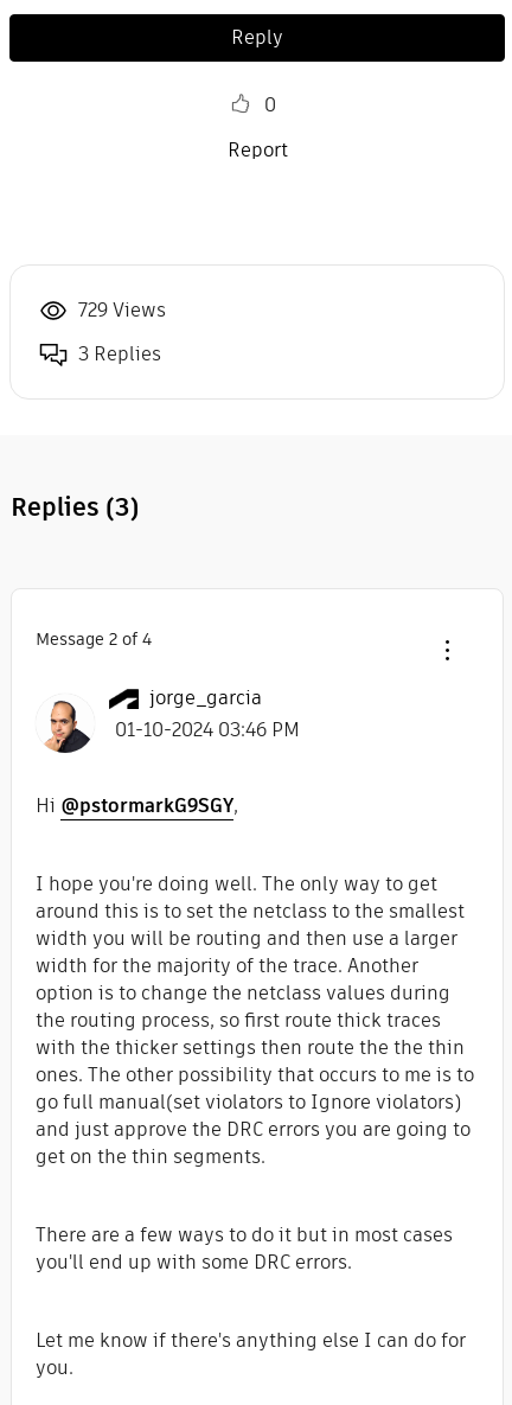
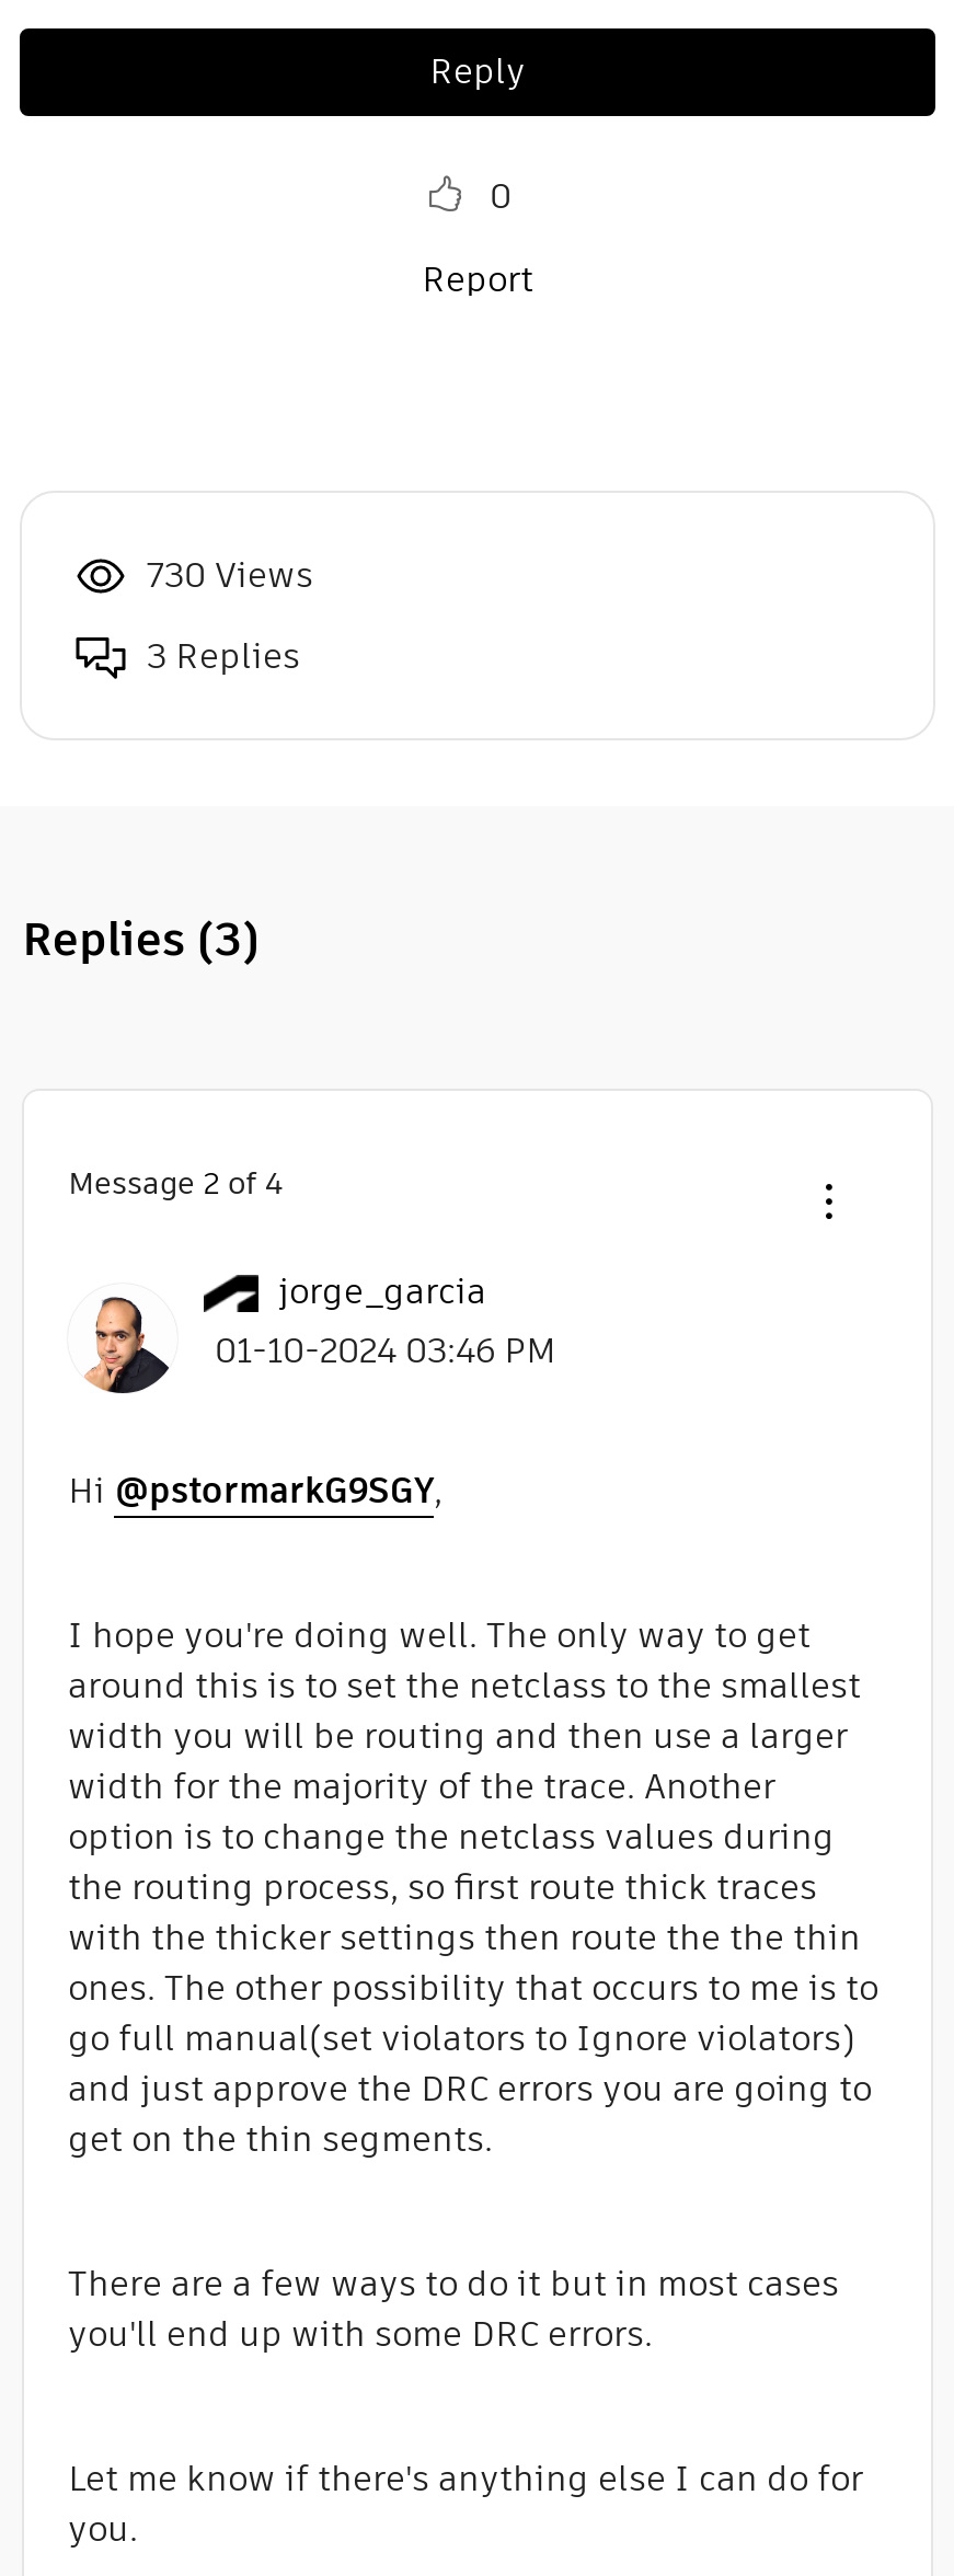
[73,296,166,324] 729 Views -> [138,550,313,600] 730 Views

